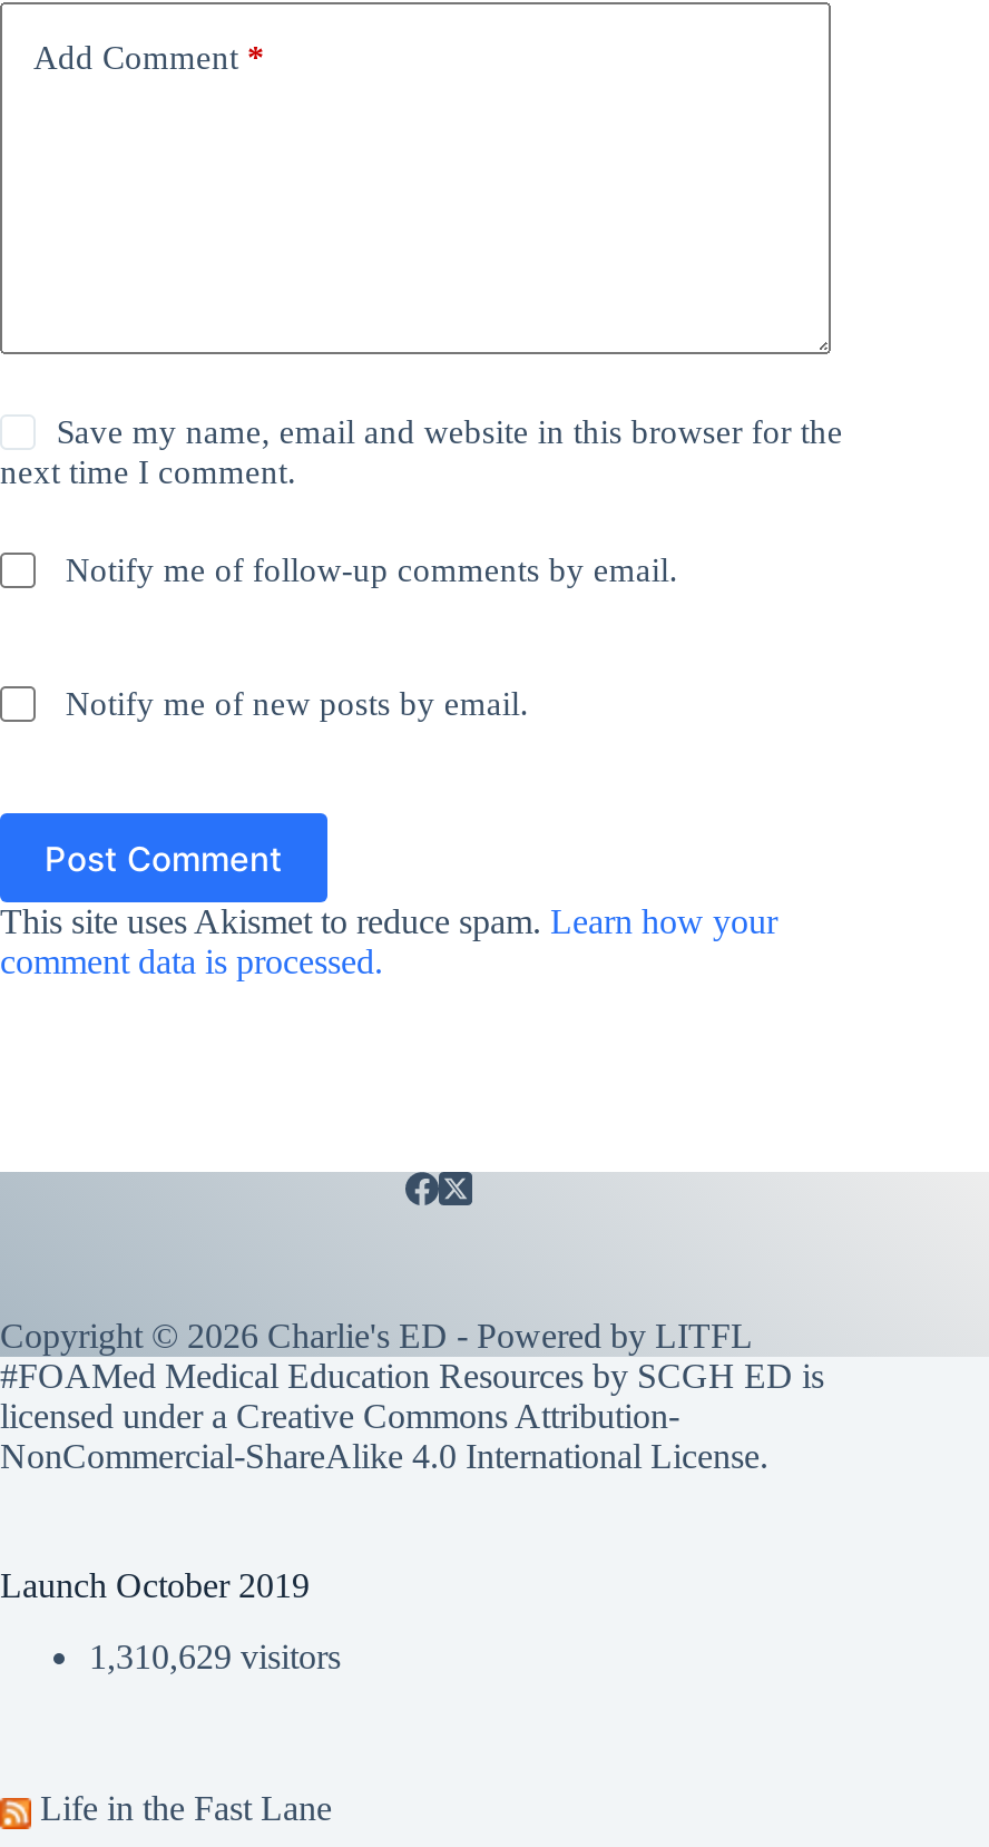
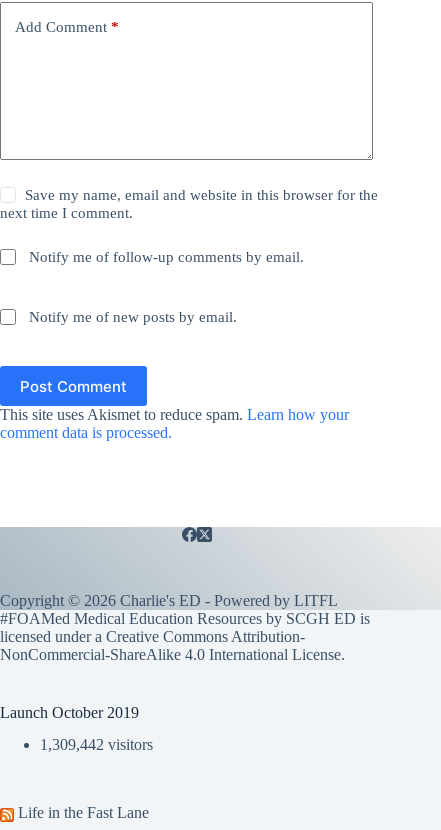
[89,1638,341,1676] 1,310,629 visitors -> [40,736,153,753] 1,309,442 visitors

